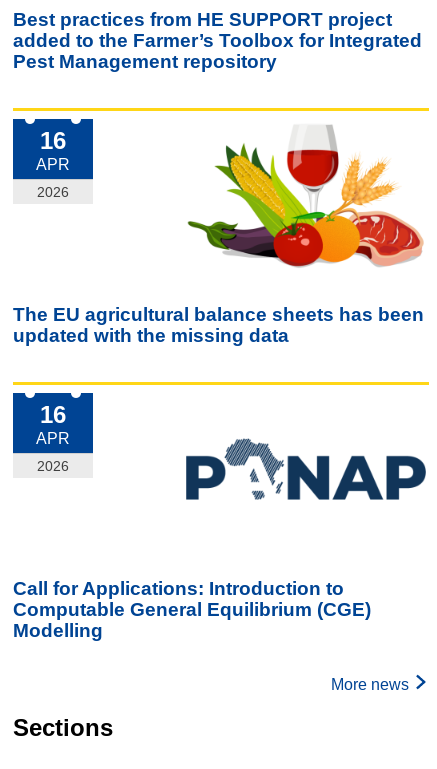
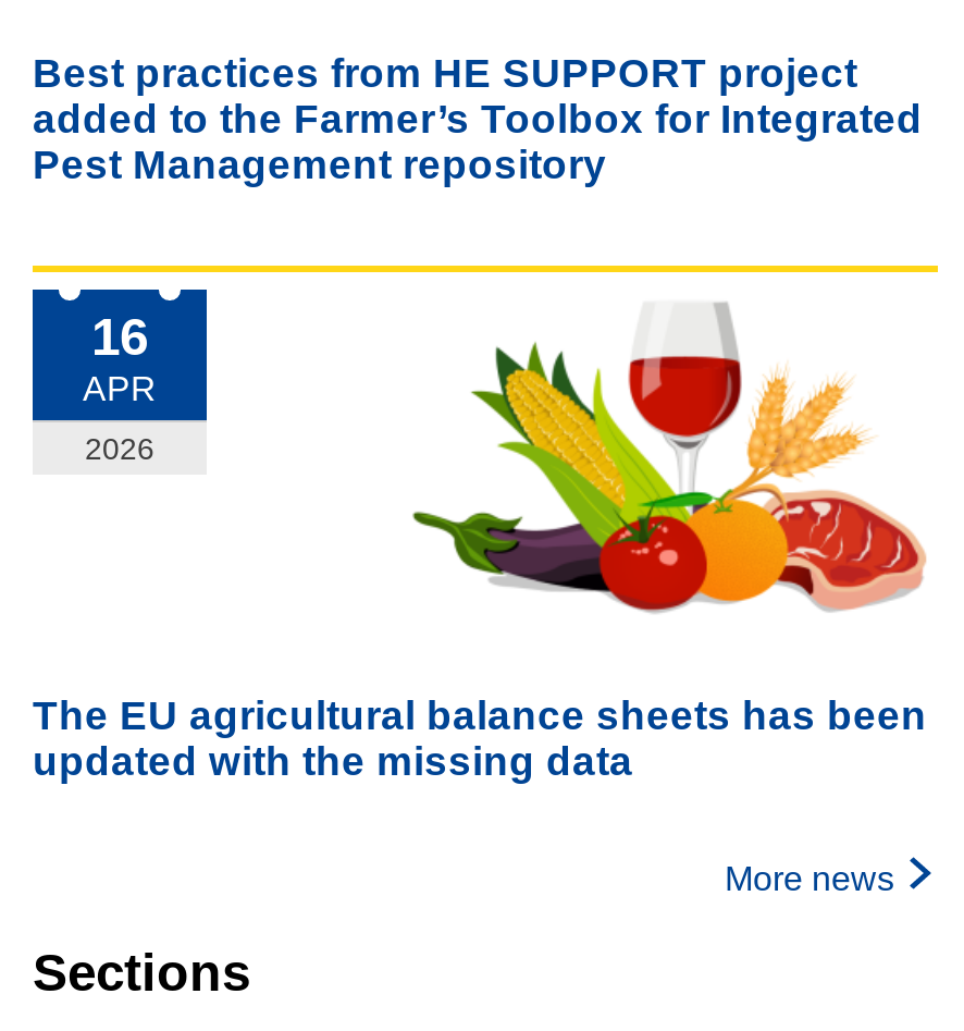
[36,401,70,474] 16 | APR | 2026 -> none
[185,438,427,501] [image] -> none
[13,578,371,641] Call for Applications: Introduction to | Computable General Equilibrium (CGE) | Modelling -> none

